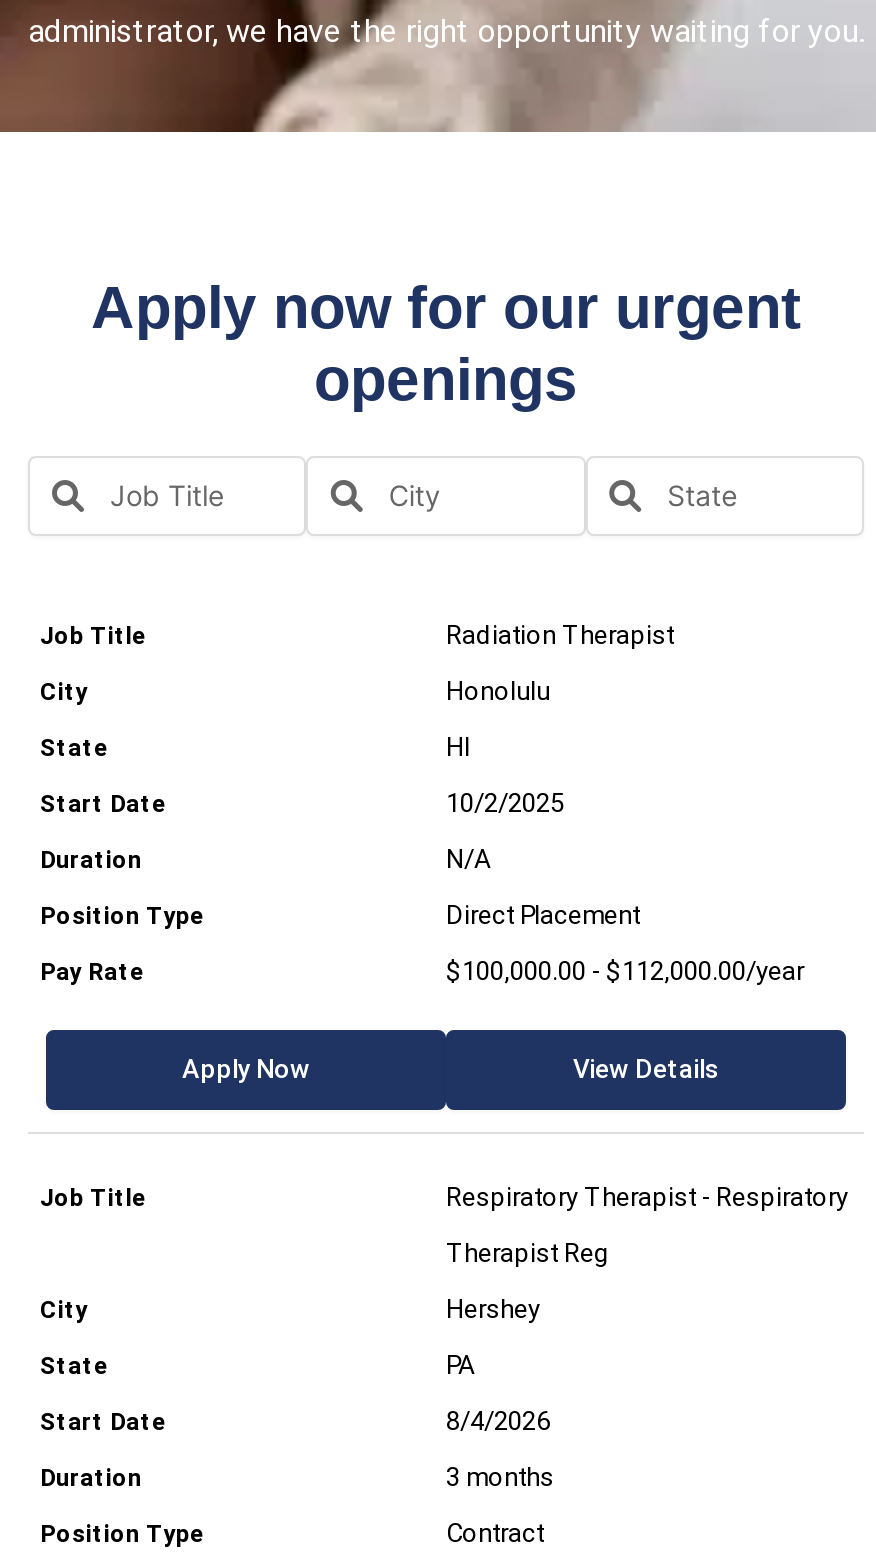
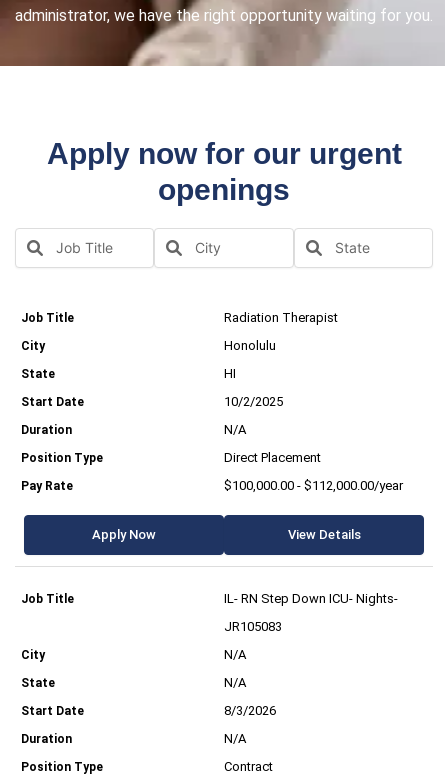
[446,1181,848,1211] Respiratory Therapist - Respiratory -> [224,591,398,606] IL- RN Step Down ICU- Nights-
[446,1237,610,1267] Therapist Reg -> [224,619,282,634] JR105083
[446,1293,540,1323] Hershey -> [224,647,246,662] N/A
[446,1349,474,1379] PA -> [224,675,246,690] N/A
[446,1405,550,1435] 8/4/2026 -> [224,703,276,718] 8/3/2026
[446,1461,554,1491] 3 months -> [224,731,246,746] N/A

